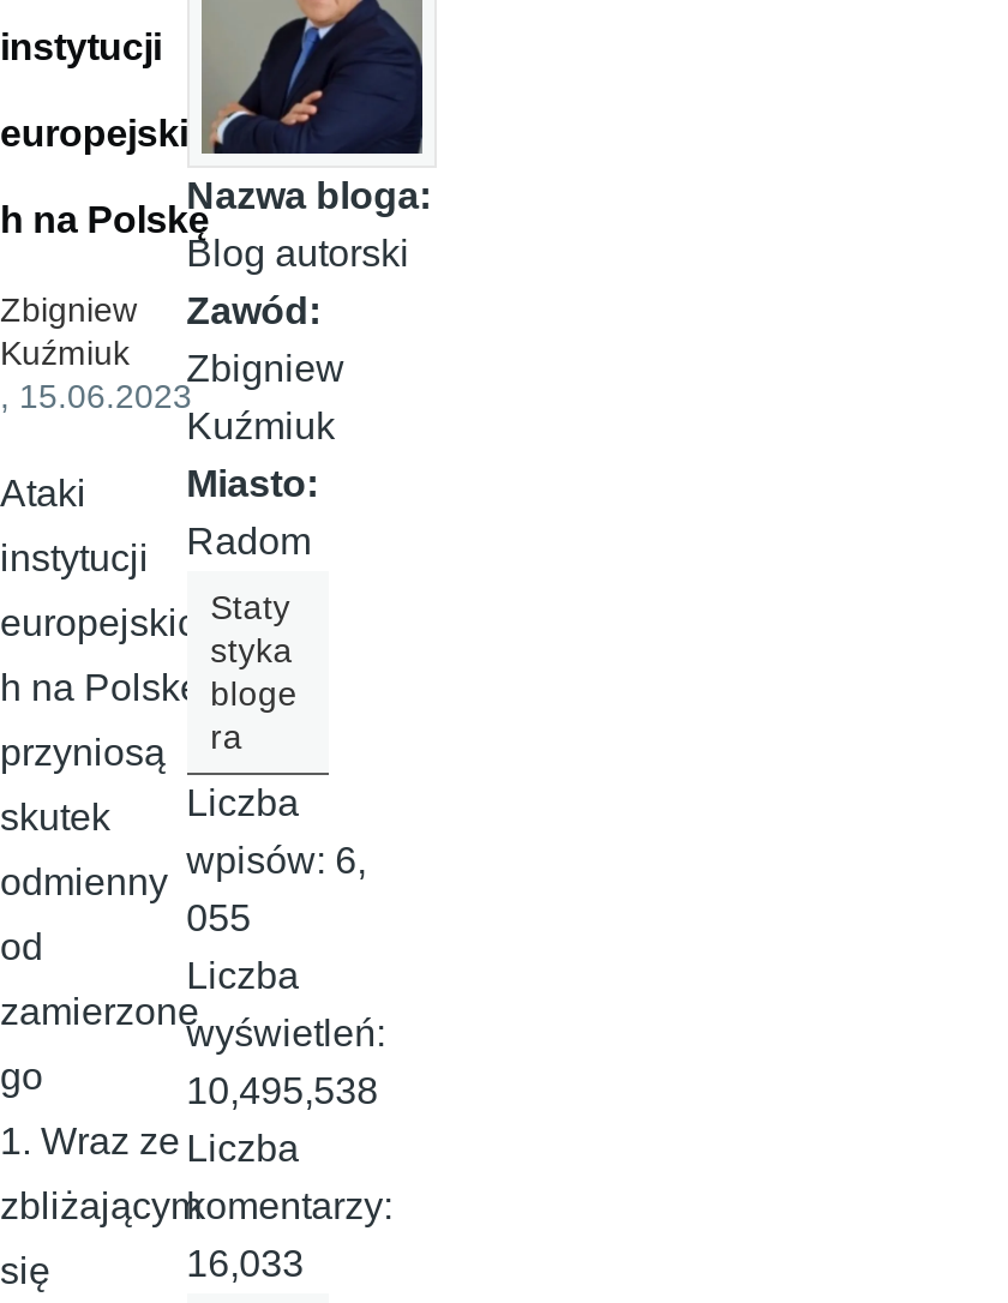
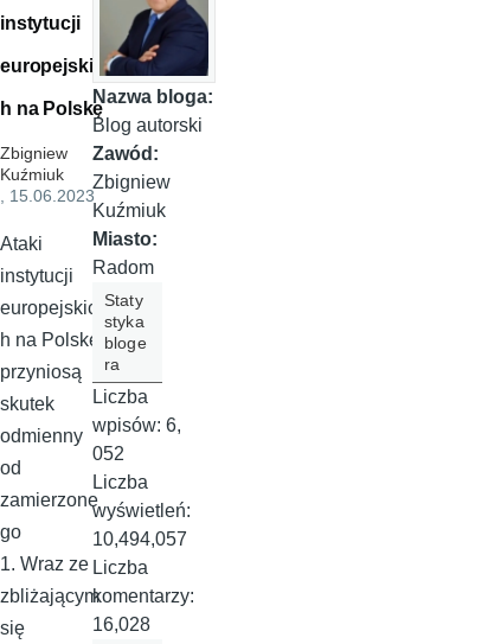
[186,897,251,938] 055 -> [92,444,124,464] 052
[186,1070,378,1111] 10,495,538 -> [92,529,187,549] 10,494,057
[186,1243,304,1284] 16,033 -> [92,614,150,635] 16,028

